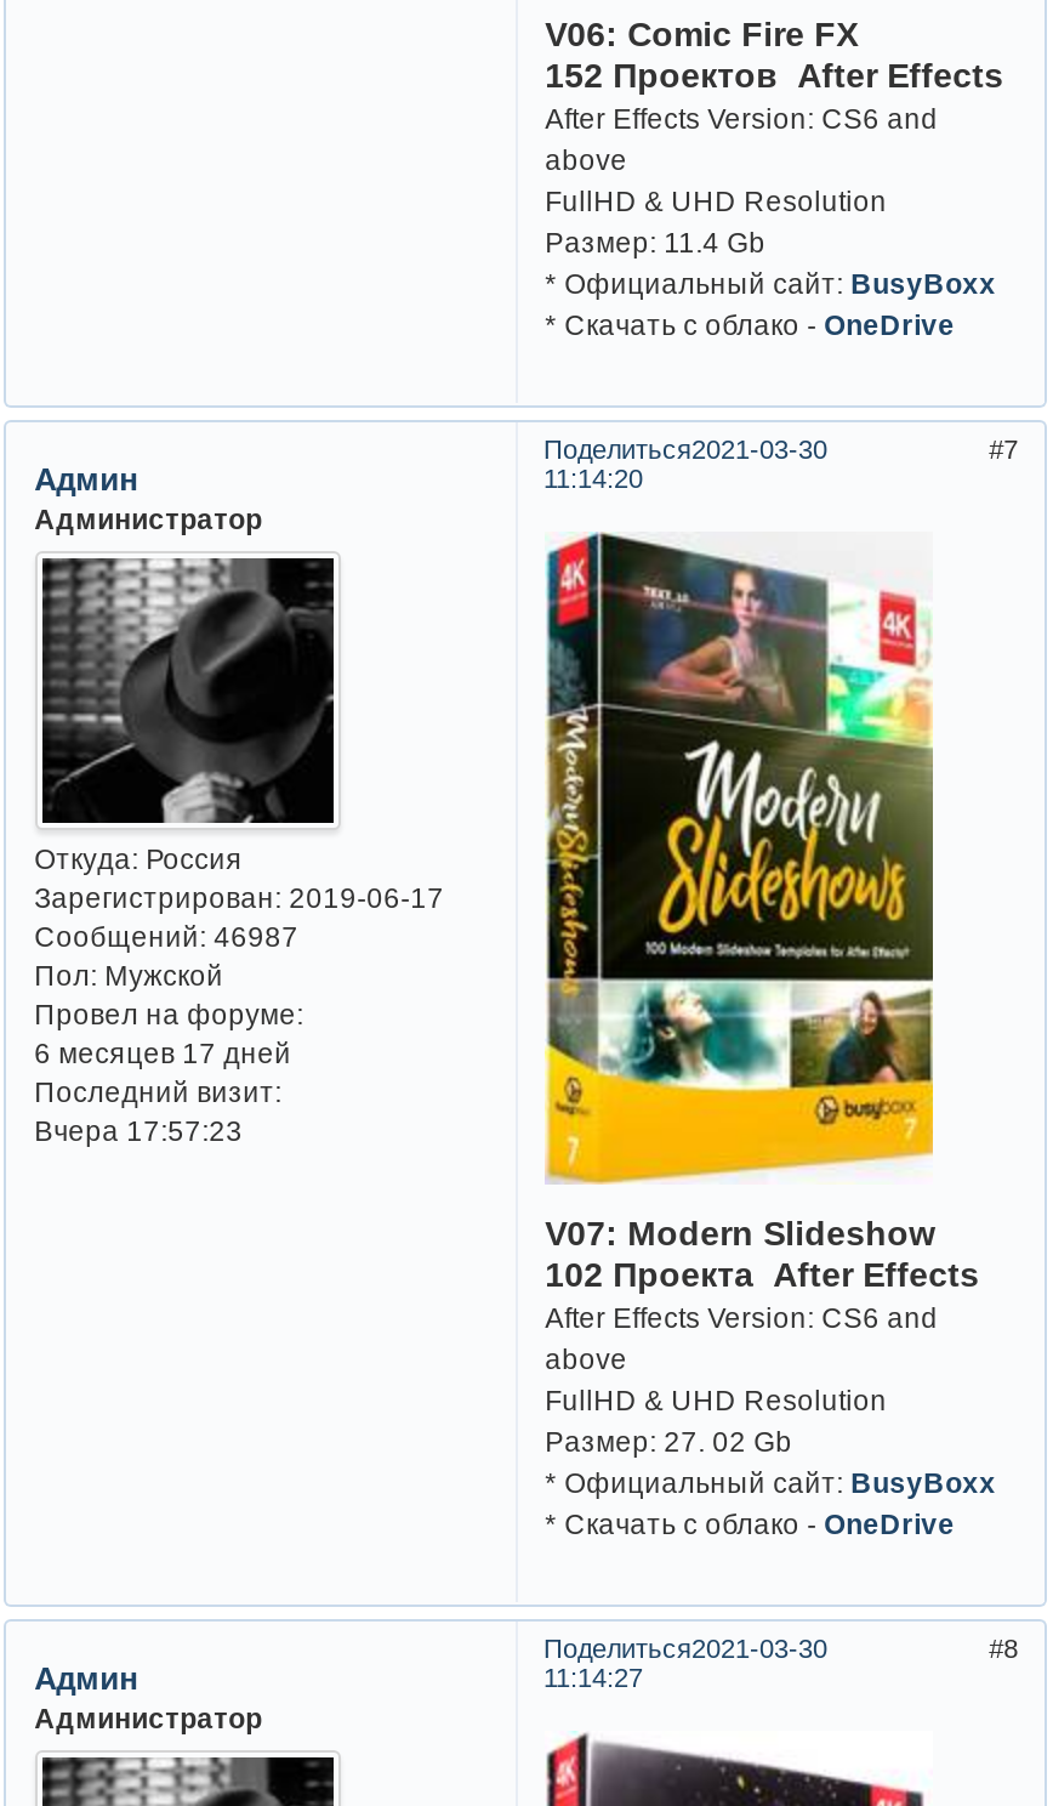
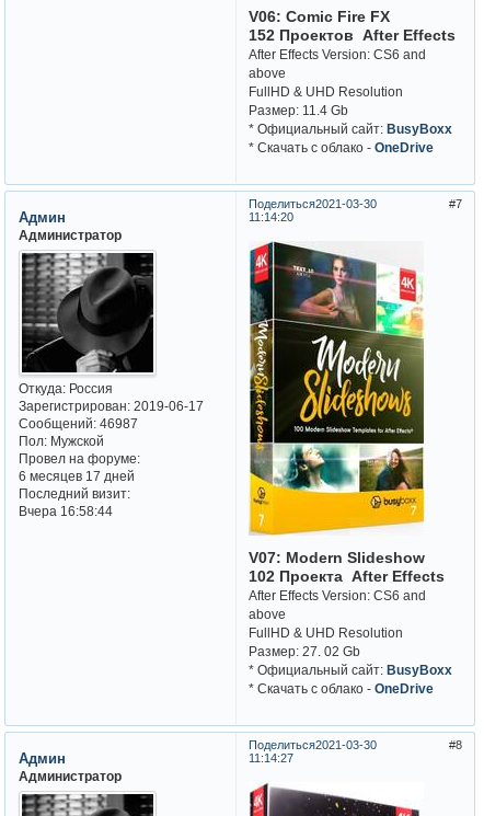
[34,1113,243,1145] Вчера 17:57:23 -> [18,504,112,518] Вчера 16:58:44

